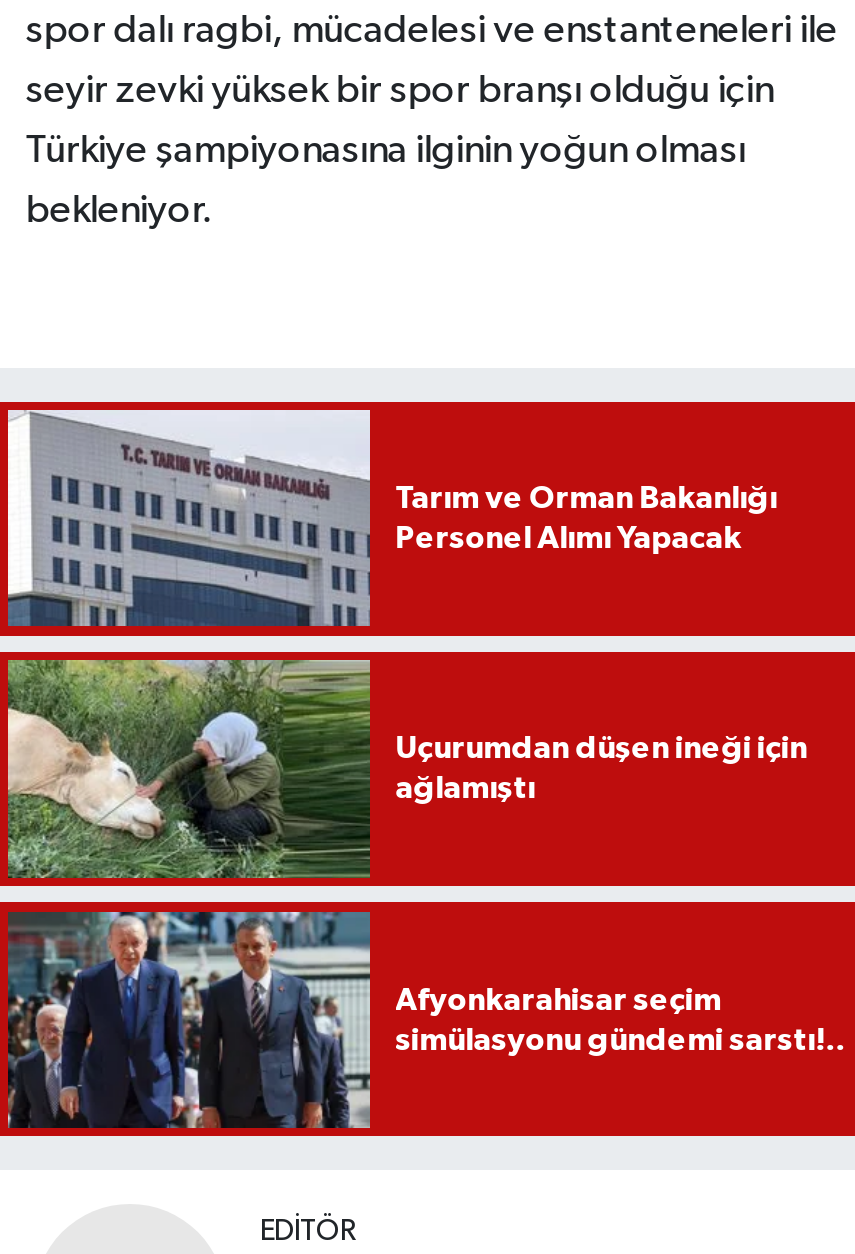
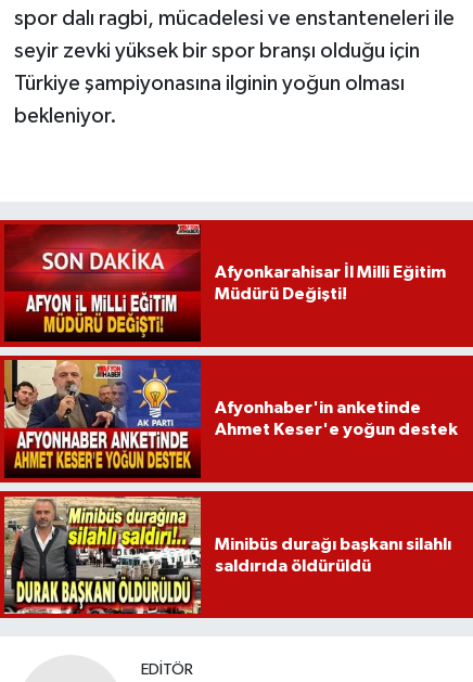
[6,408,777,628] [image] | Tarım ve Orman Bakanlığı | Personel Alımı Yapacak -> [3,223,445,343] [image] | Afyonkarahisar İl Milli Eğitim | Müdürü Değişti!
[6,658,807,880] [image] | Uçurumdan düşen ineği için | ağlamıştı -> [3,359,457,479] [image] | Afyonhaber'in anketinde | Ahmet Keser'e yoğun destek
[6,910,845,1130] [image] | Afyonkarahisar seçim | simülasyonu gündemi sarstı!.. -> [3,496,451,615] [image] | Minibüs durağı başkanı silahlı | saldırıda öldürüldü

